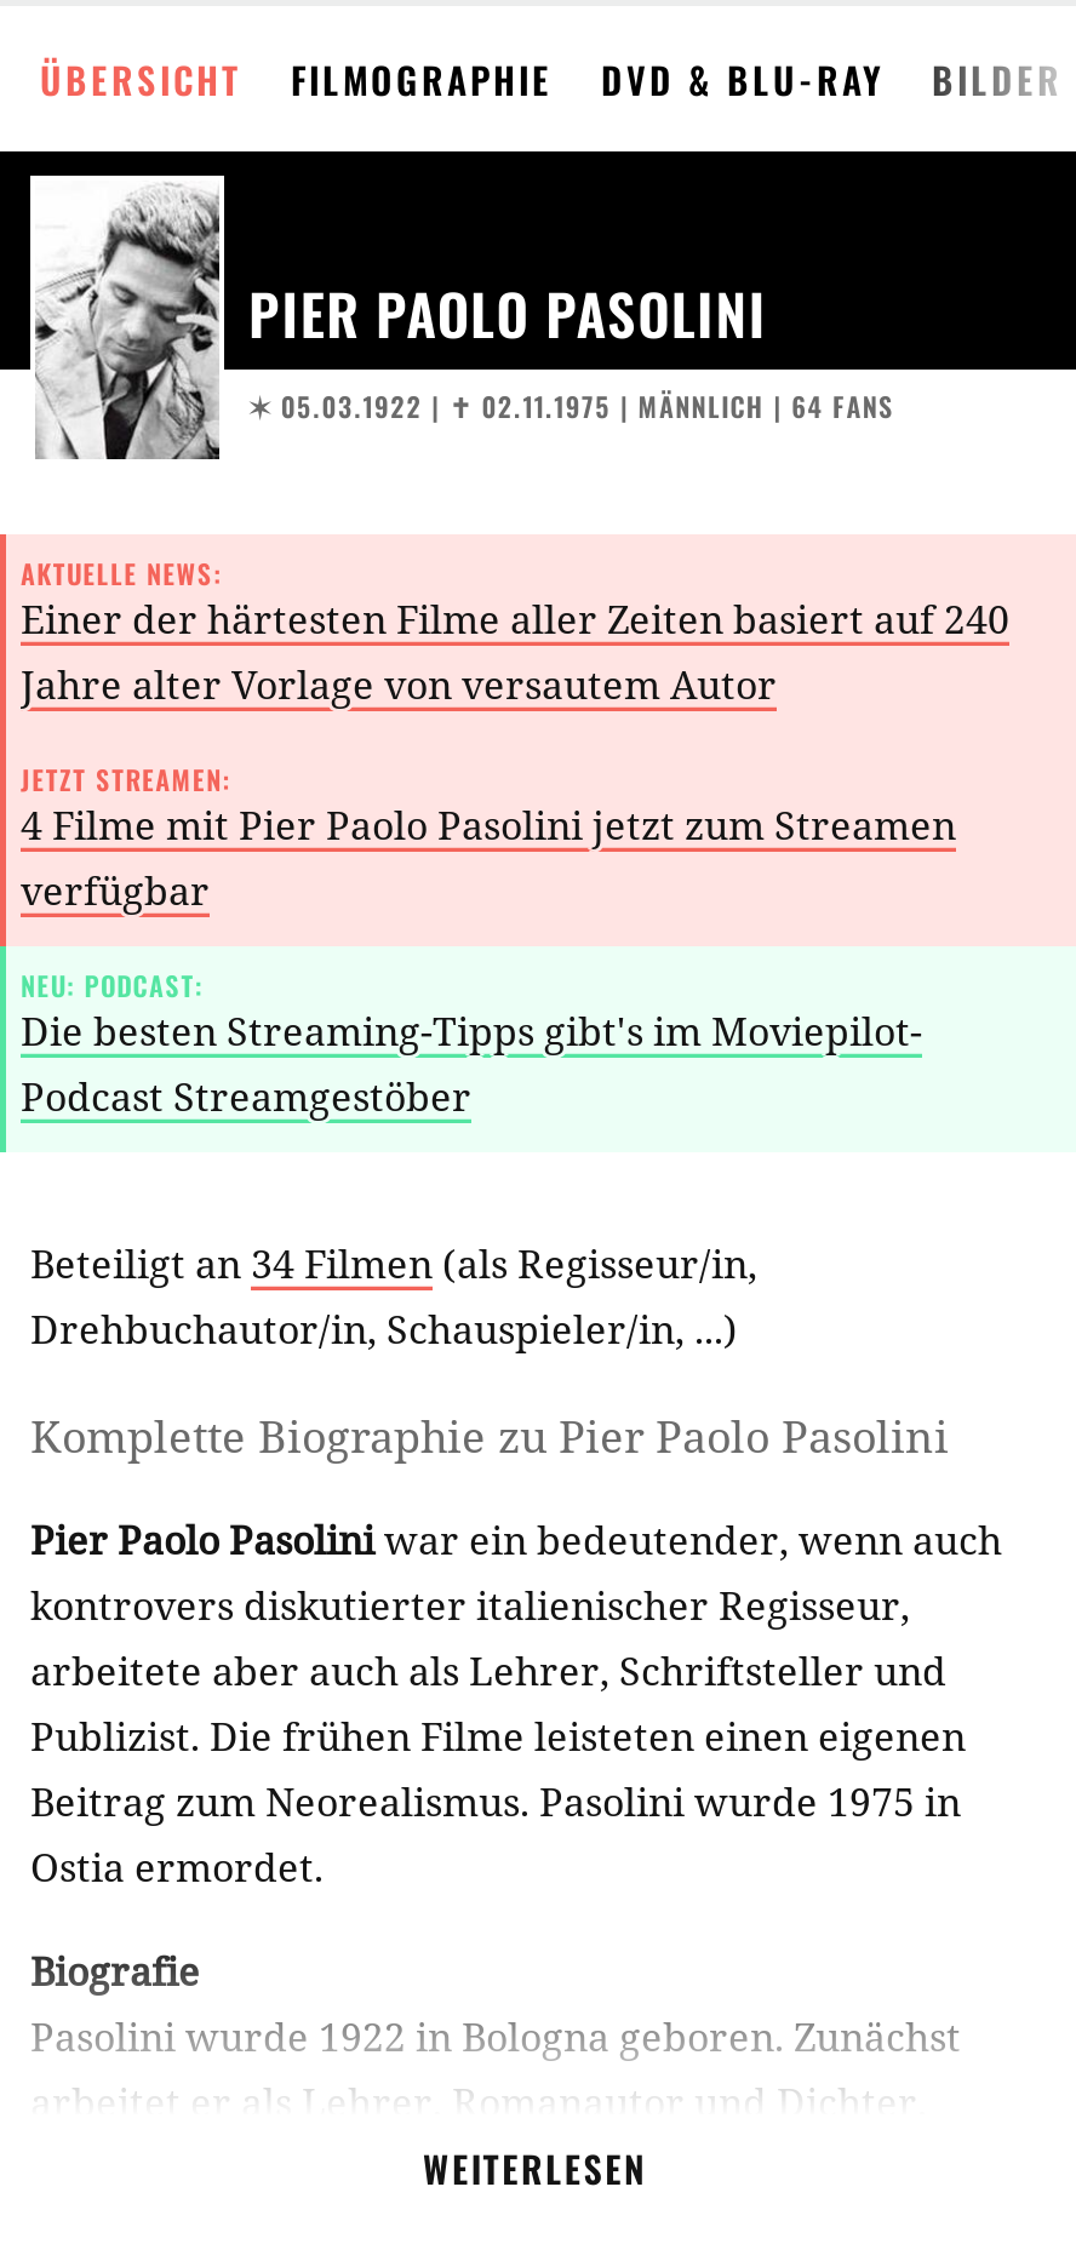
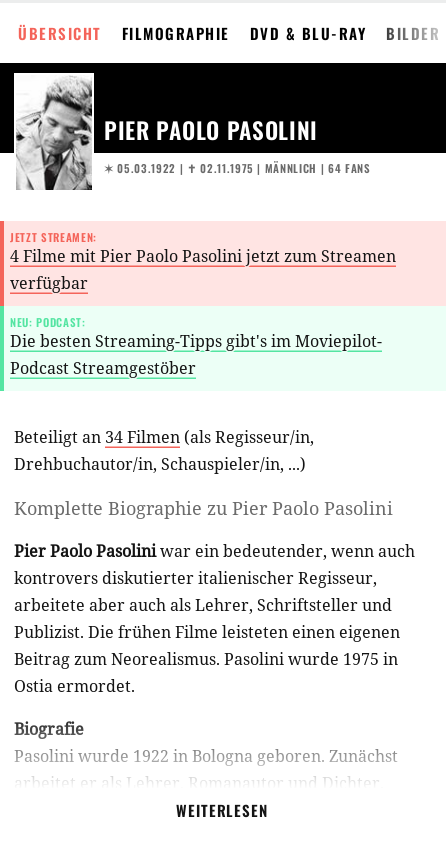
[21,554,1009,711] AKTUELLE NEWS: | Einer der härtesten Filme aller Zeiten basiert auf 240 | Jahre alter Vorlage von versautem Autor -> none

